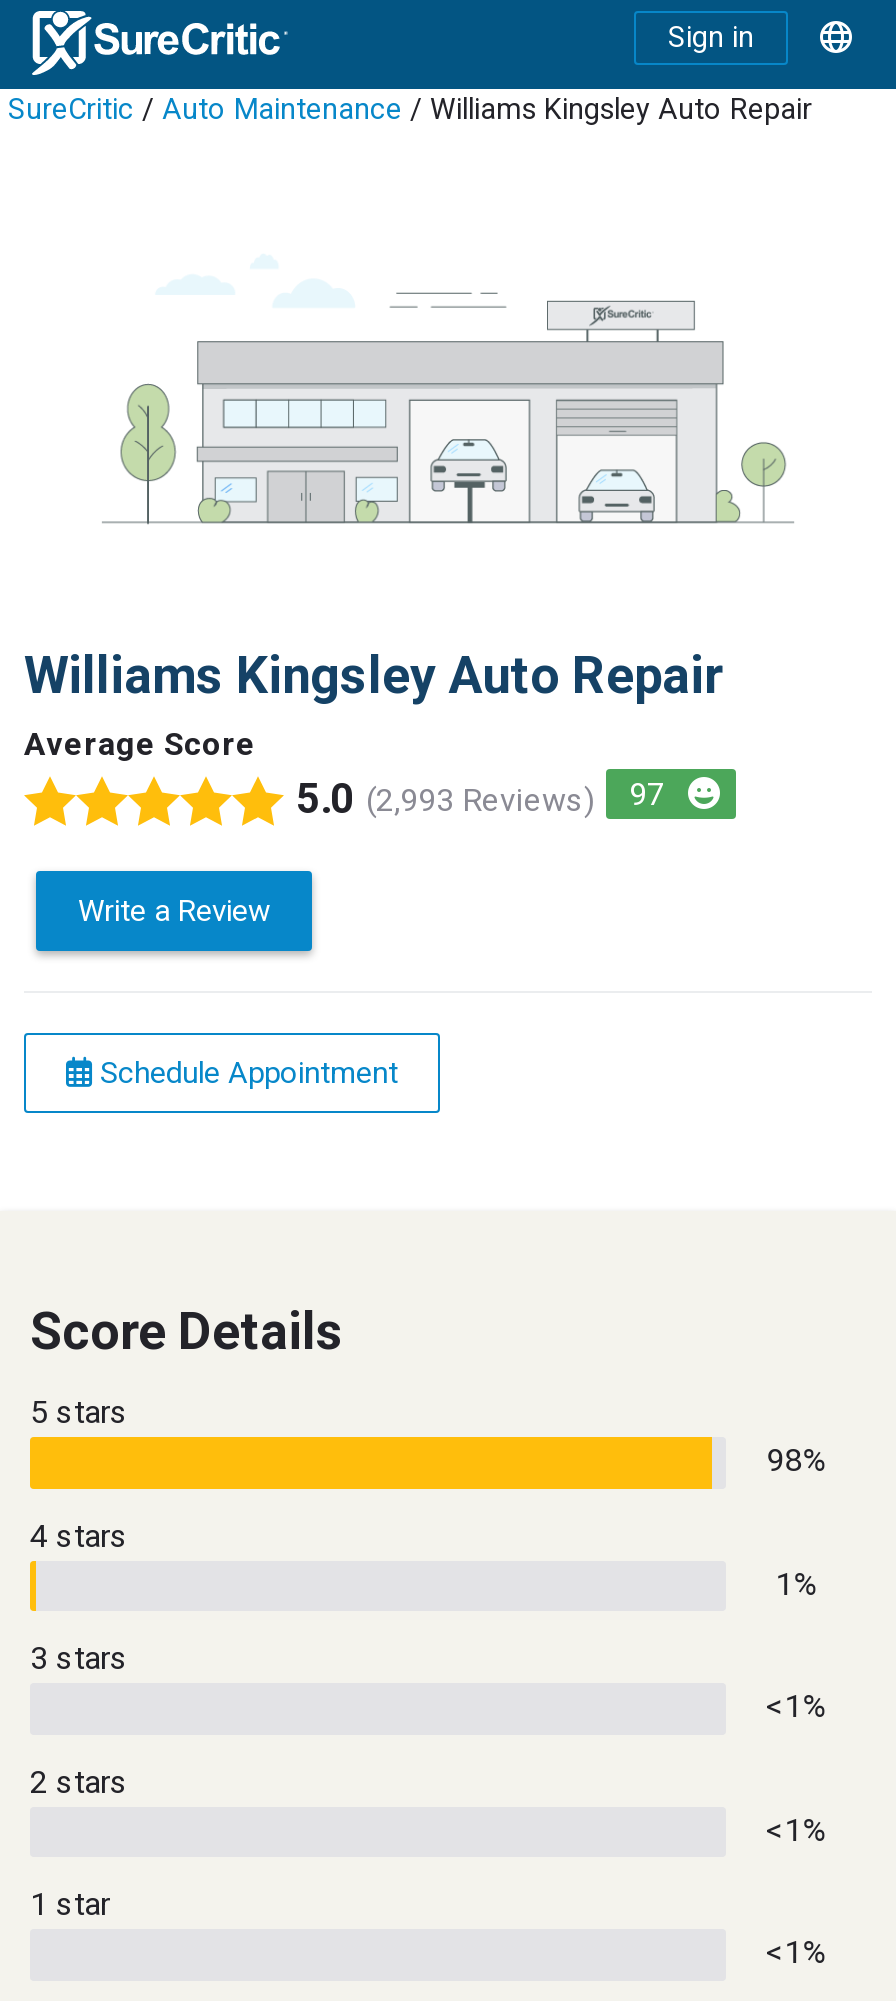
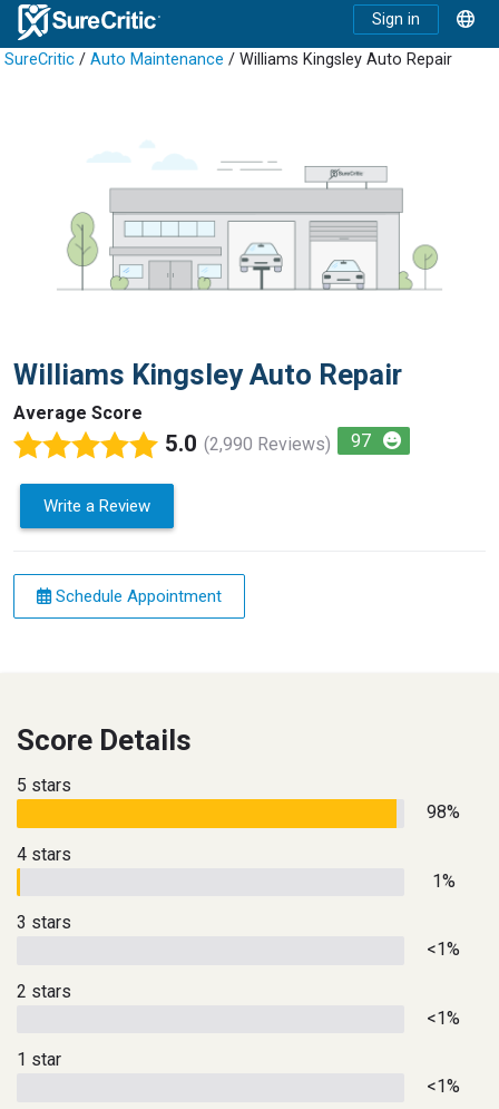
[296,775,665,823] 5.0 (2,993 Reviews) 97 -> [165,430,370,457] 5.0 (2,990 Reviews) 97

